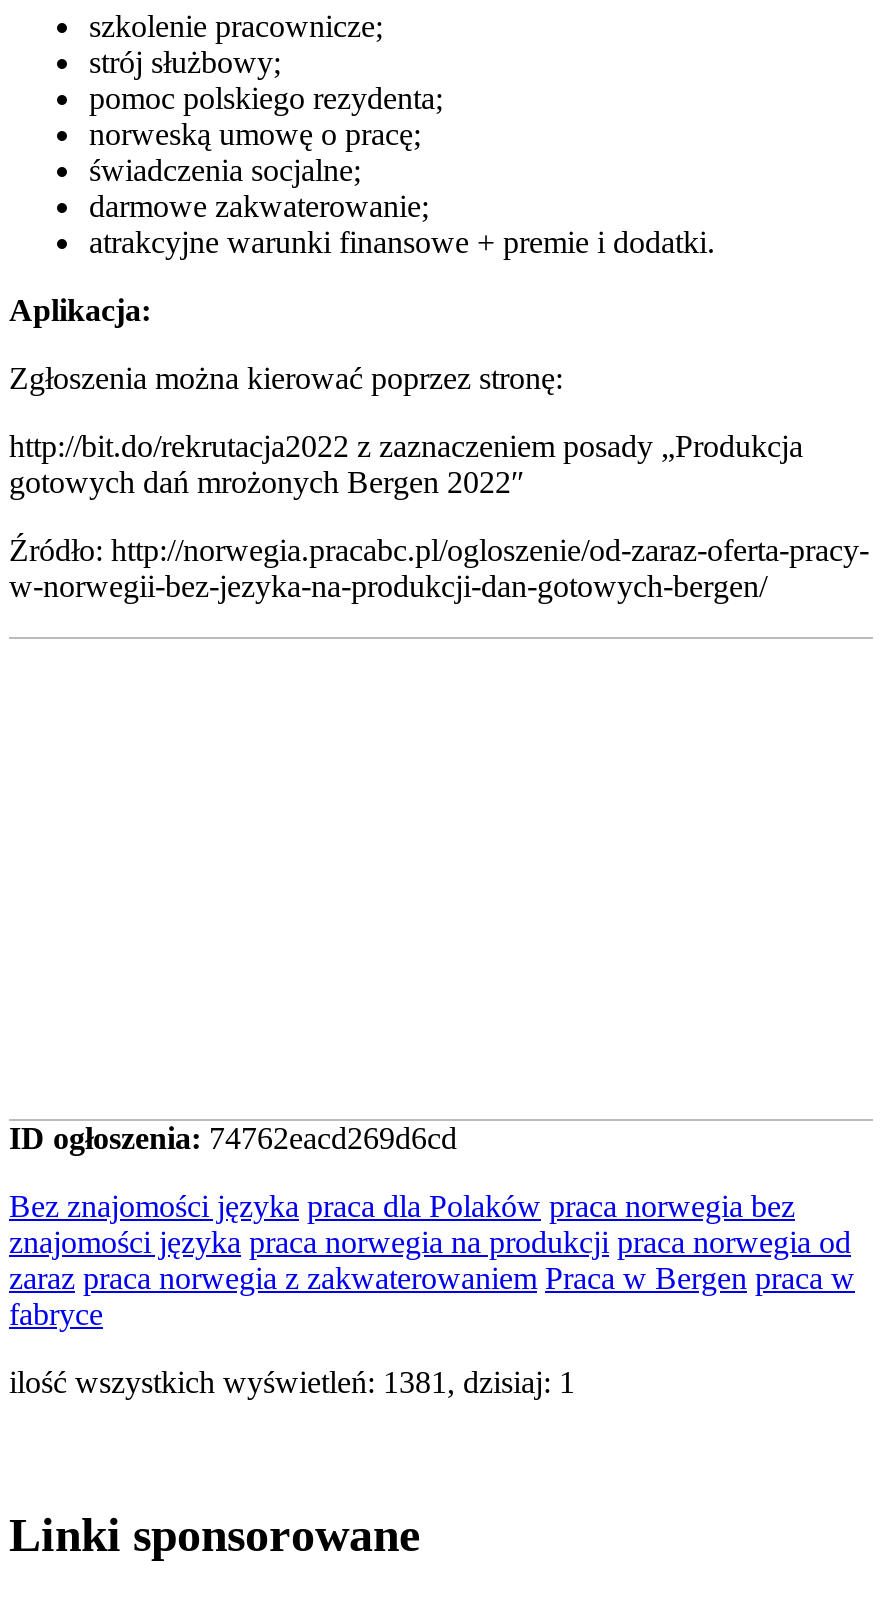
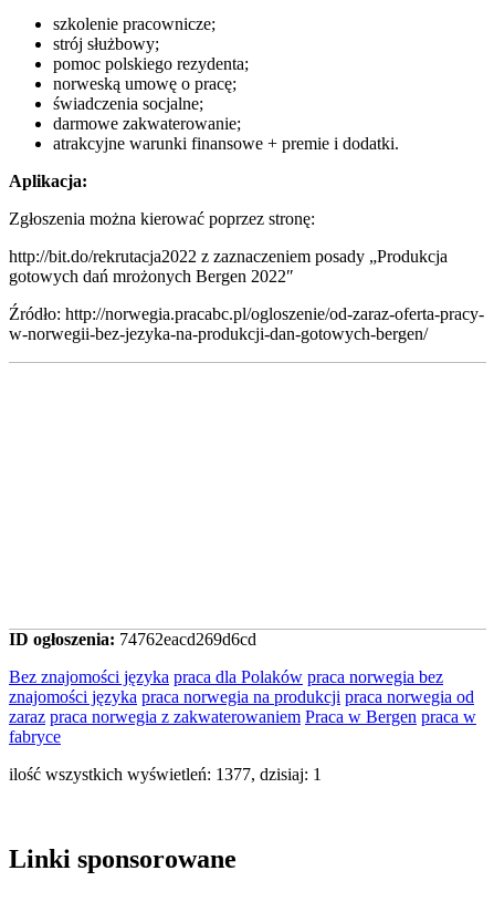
[9,1366,575,1400] ilość wszystkich wyświetleń: 1381, dzisiaj: 1 -> [9,765,322,784] ilość wszystkich wyświetleń: 1377, dzisiaj: 1

